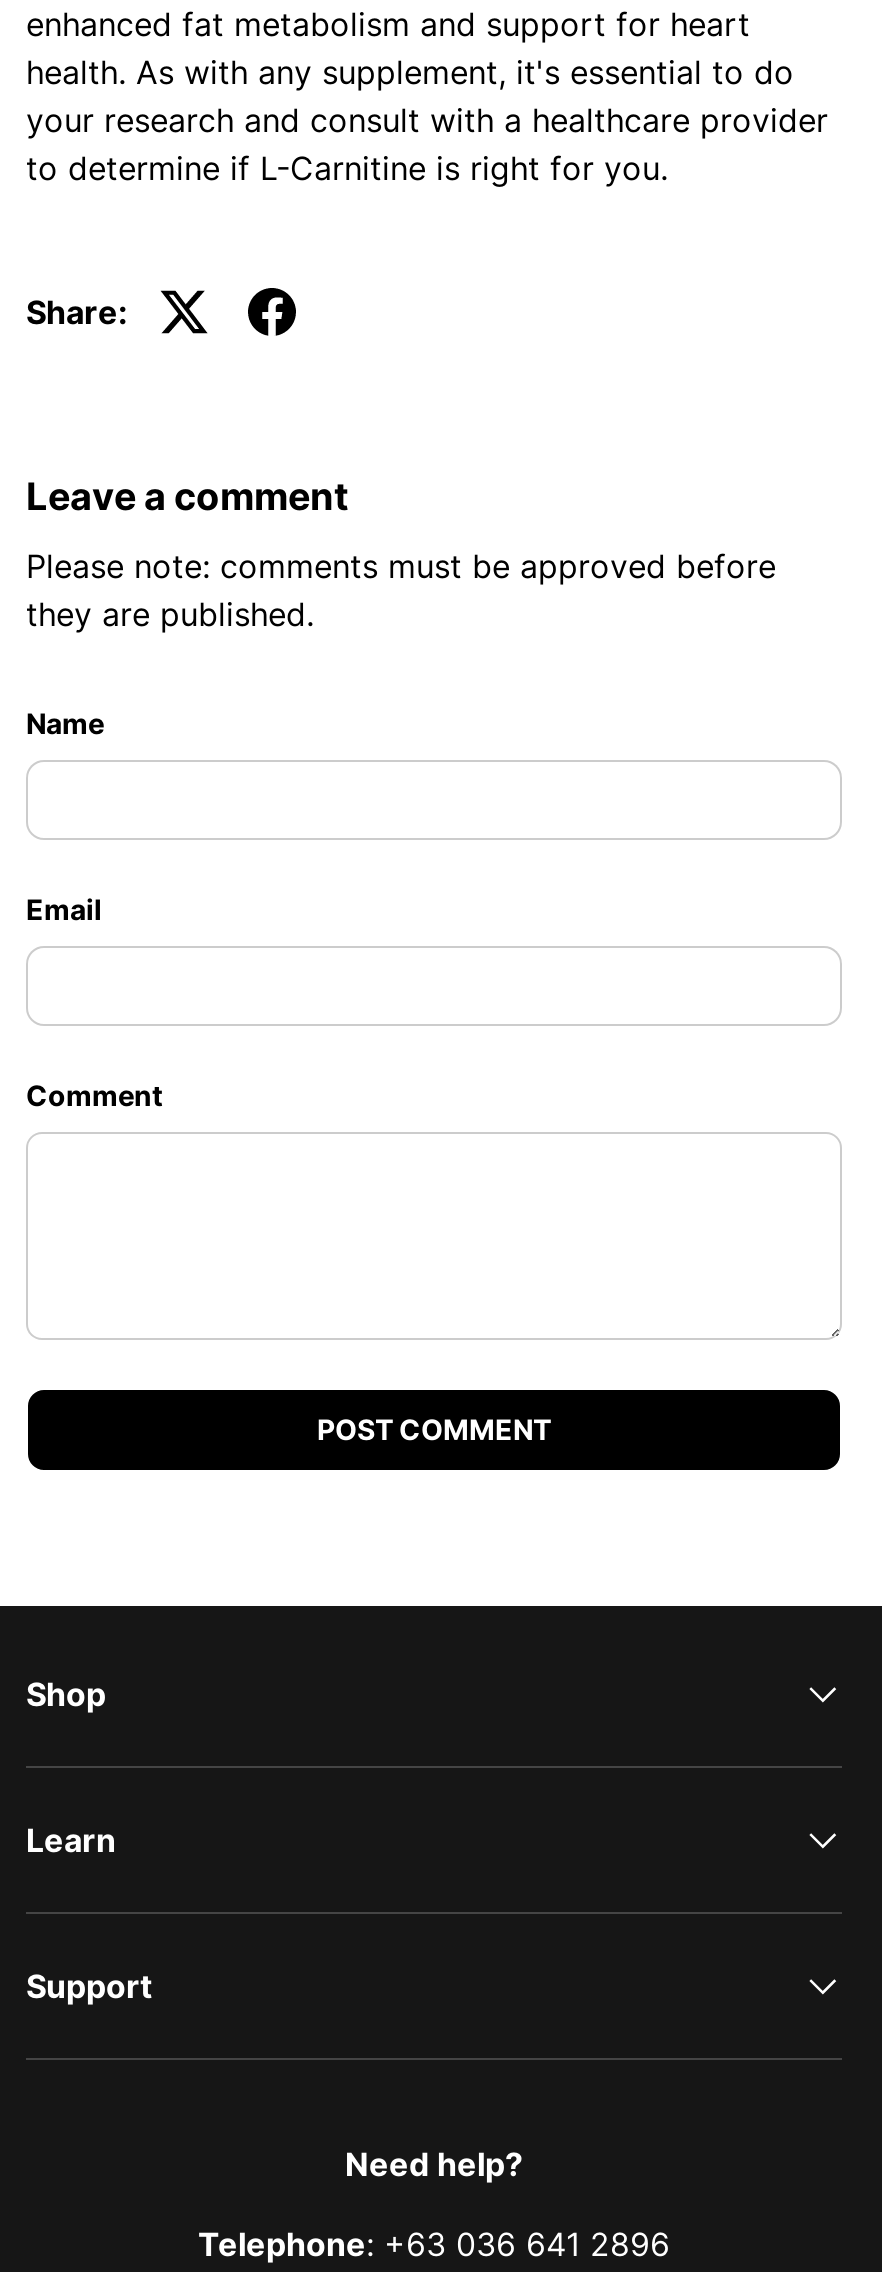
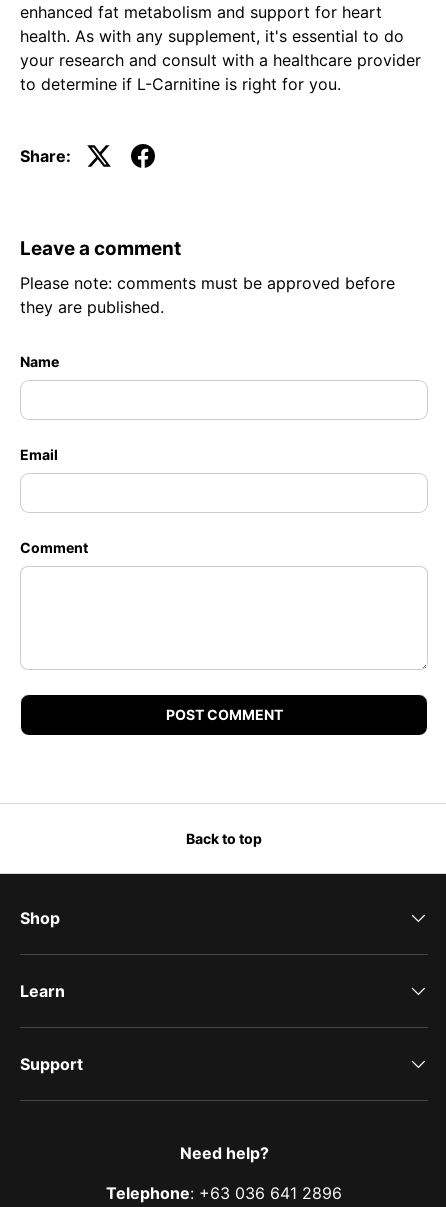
none -> [186,830,262,847] Back to top

